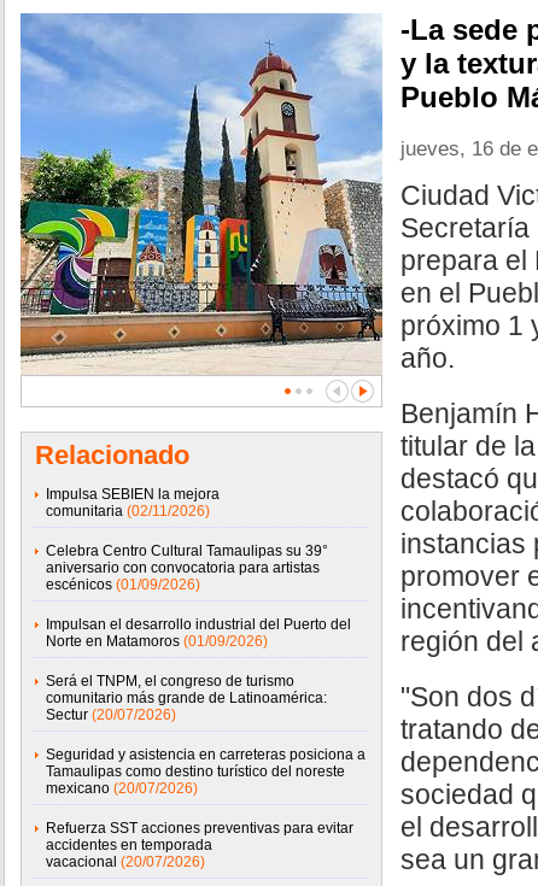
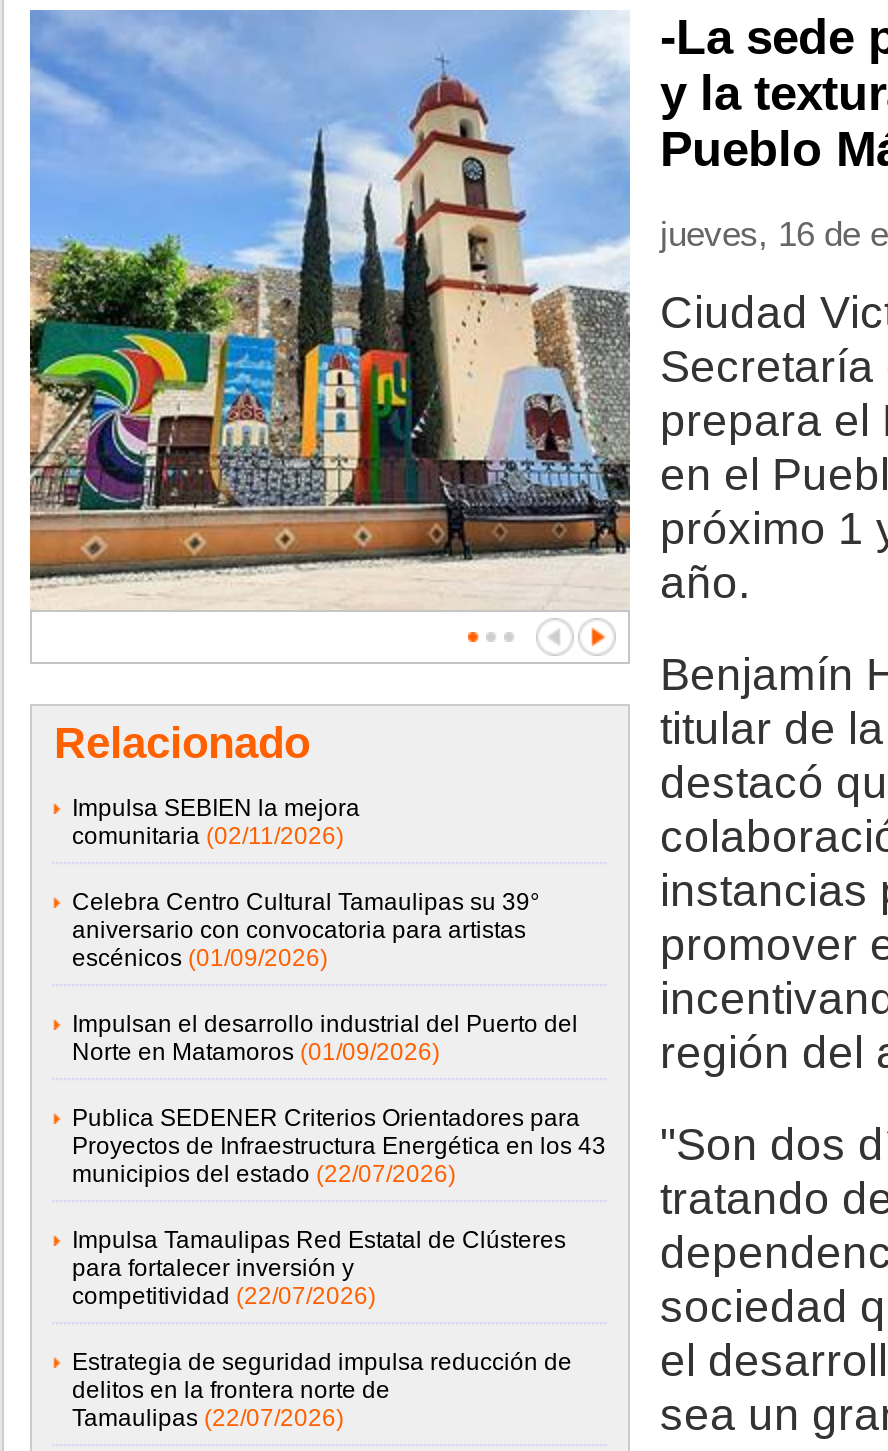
[46,673,327,723] Será el TNPM, el congreso de turismo | comunitario más grande de Latinoamérica: | Sectur (20/07/2026) -> [72,1104,606,1188] Publica SEDENER Criterios Orientadores para | Proyectos de Infraestructura Energética en los 43 | municipios del estado (22/07/2026)
[46,746,366,797] Seguridad y asistencia en carreteras posiciona a | Tamaulipas como destino turístico del noreste | mexicano (20/07/2026) -> [72,1226,566,1310] Impulsa Tamaulipas Red Estatal de Clústeres | para fortalecer inversión y | competitividad (22/07/2026)
[46,820,353,870] Refuerza SST acciones preventivas para evitar | accidentes en temporada | vacacional (20/07/2026) -> [72,1348,572,1432] Estrategia de seguridad impulsa reducción de | delitos en la frontera norte de | Tamaulipas (22/07/2026)

